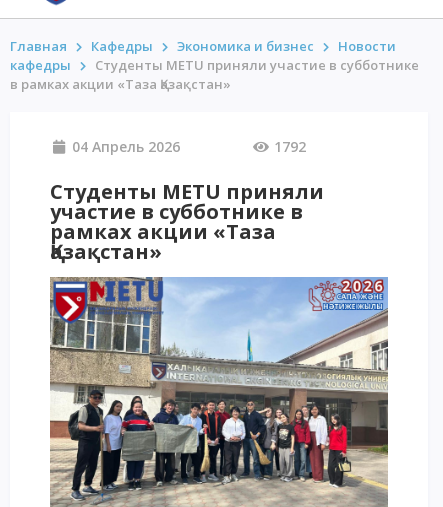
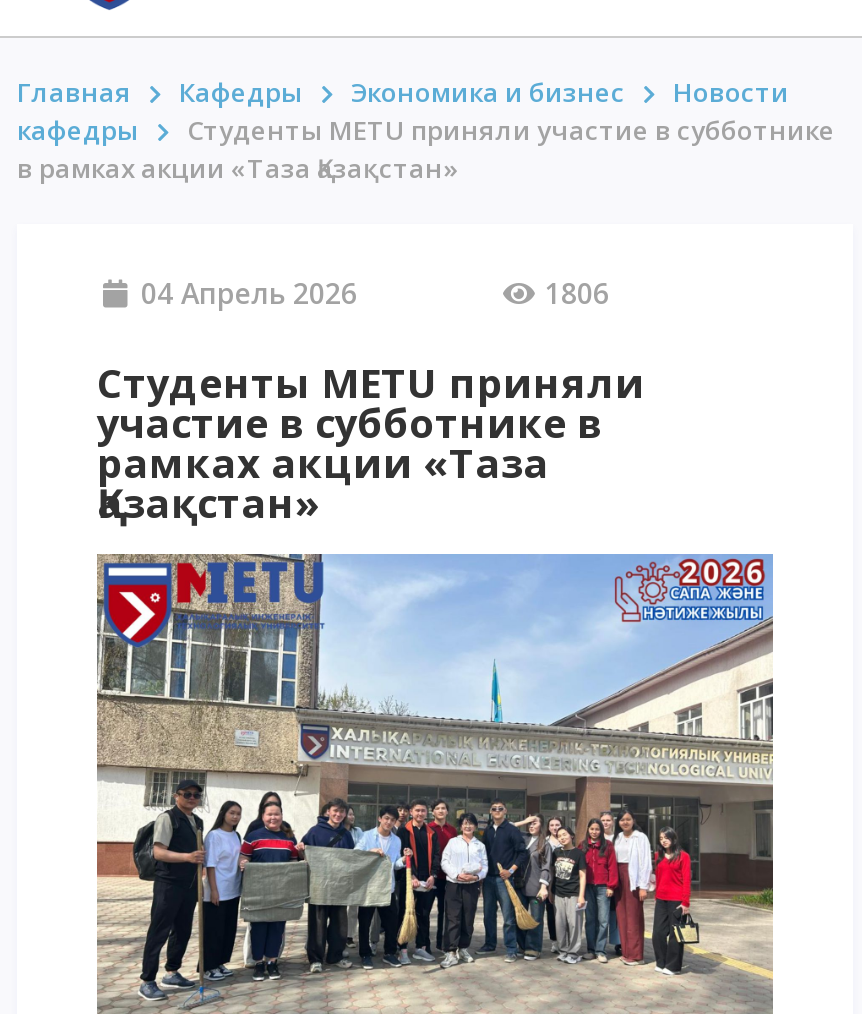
[270,137,306,156] 1792 -> [537,275,609,313] 1806

